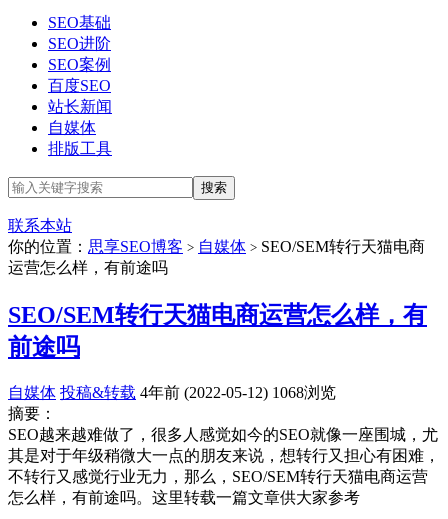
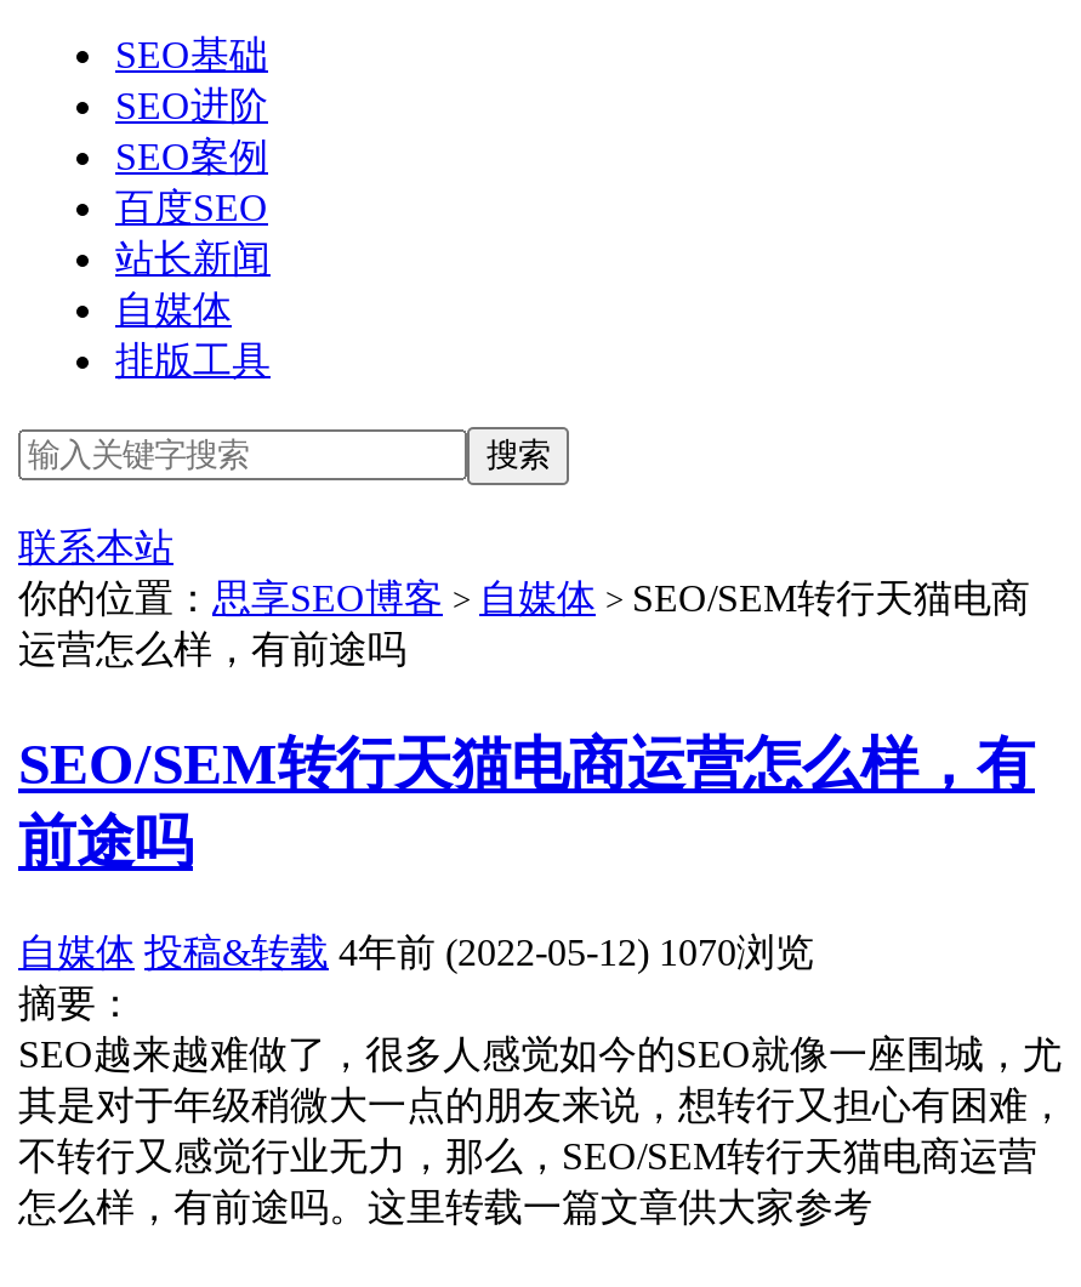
[8,384,336,401] 自媒体 投稿&转载 4年前 (2022-05-12) 1068浏览 -> [18,931,814,972] 自媒体 投稿&转载 4年前 (2022-05-12) 1070浏览

